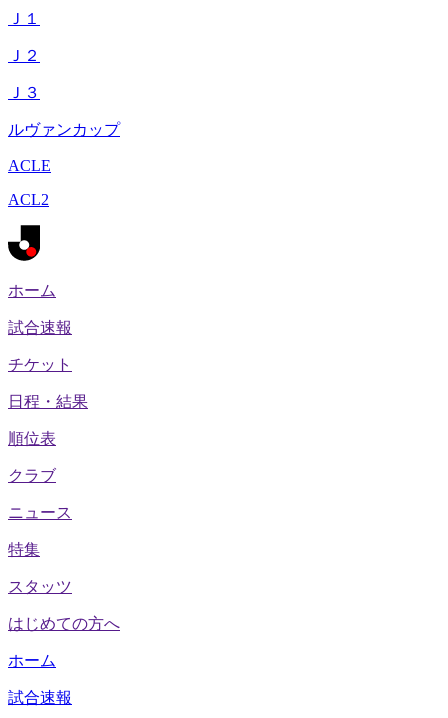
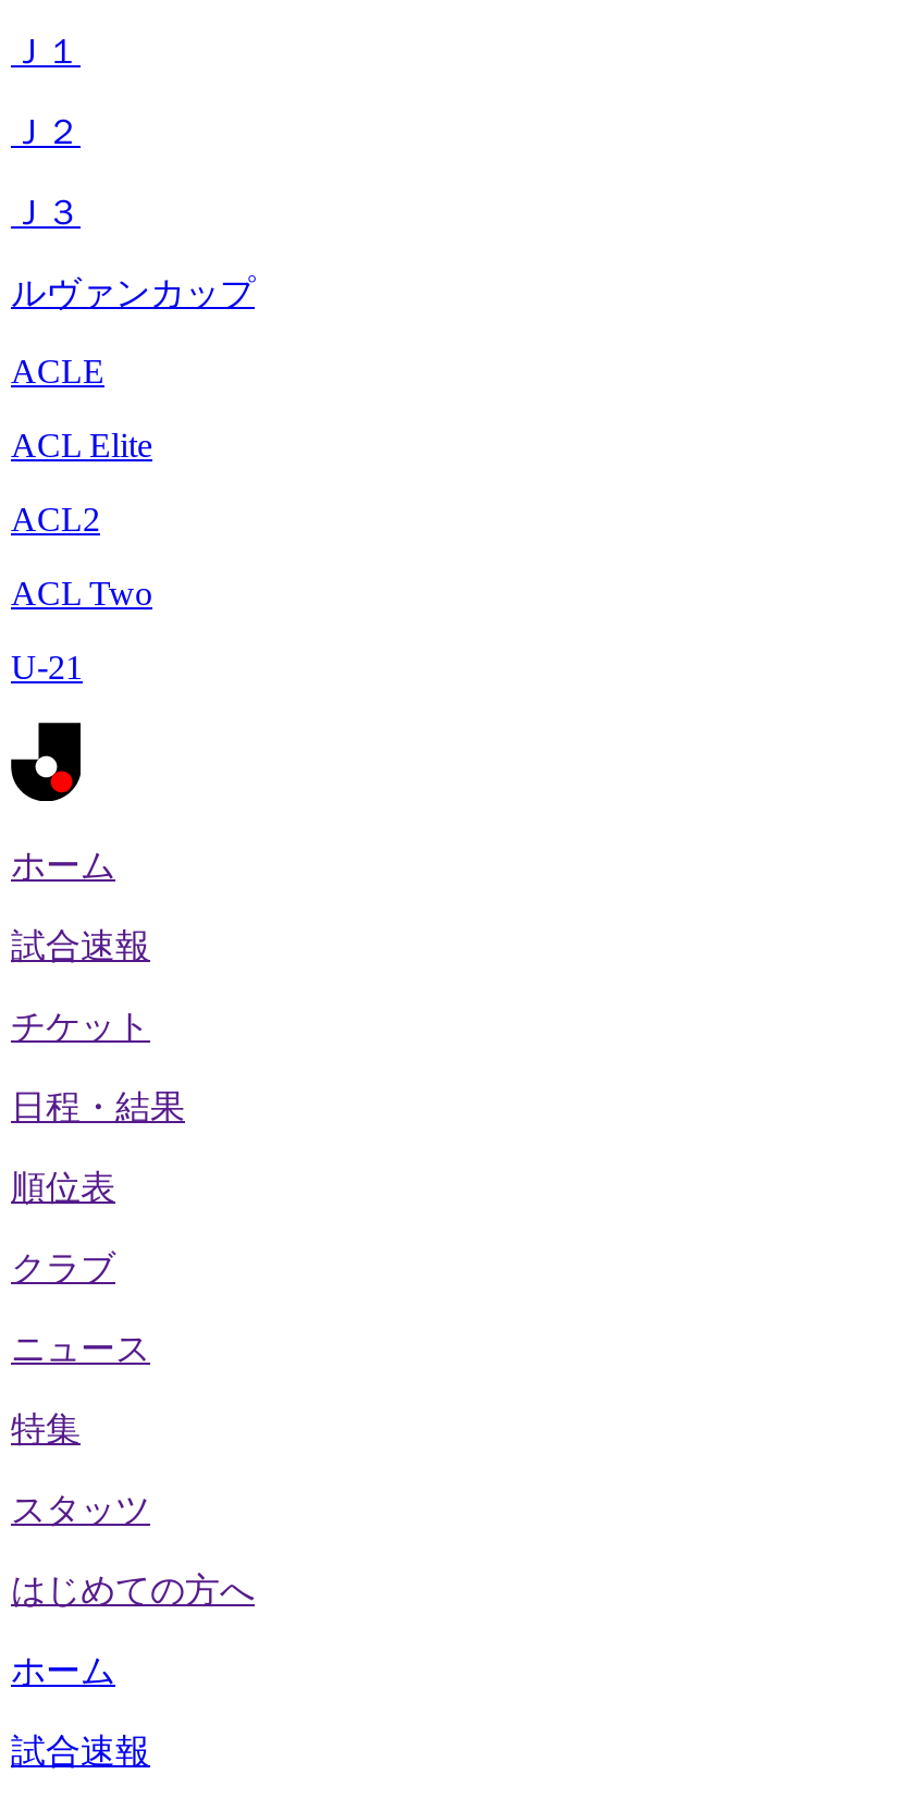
none -> [11,427,152,464] ACL Elite
none -> [11,575,152,686] ACL Two | U-21

